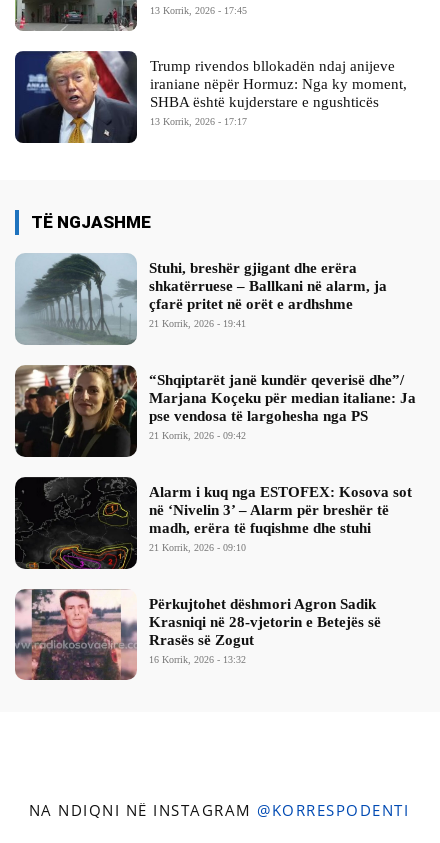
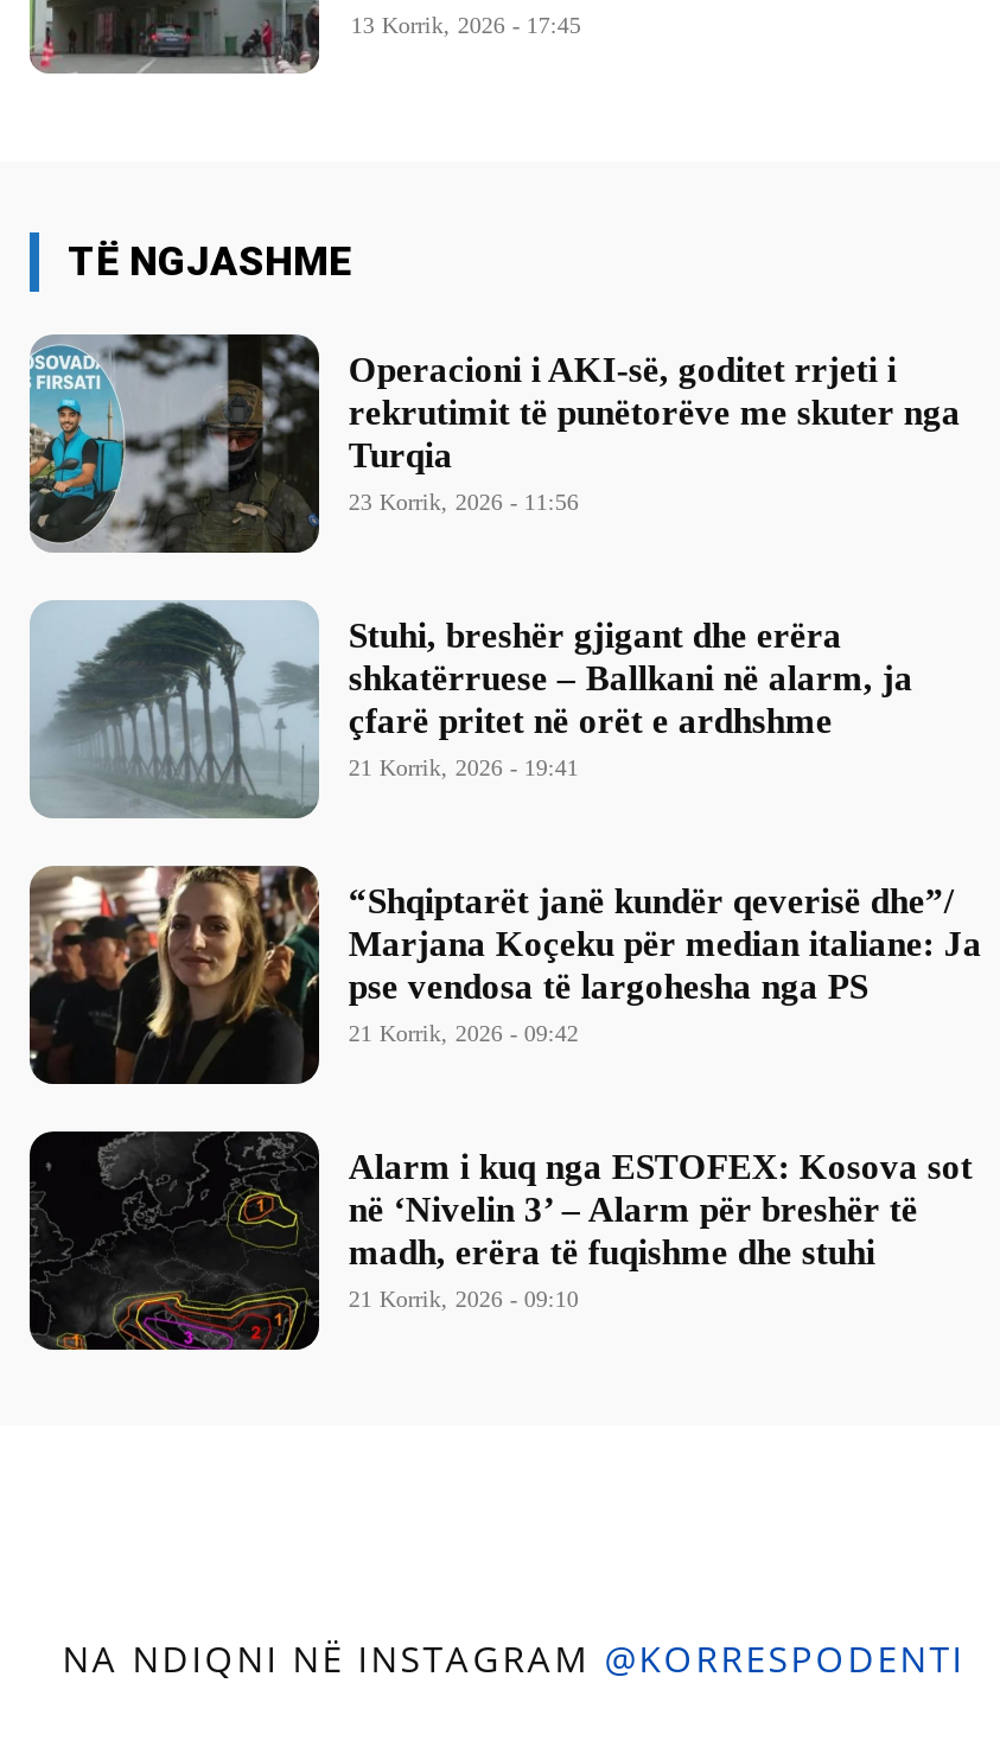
[14,50,407,143] [image] | Trump rivendos bllokadën ndaj anijeve | iraniane nëpër Hormuz: Nga ky moment, | SHBA është kujderstare e ngushticës | 13 Korrik, 2026 - 17:17 -> none
none -> [27,332,961,553] [image] | Operacioni i AKI-së, goditet rrjeti i | rekrutimit të punëtorëve me skuter nga | Turqia | 23 Korrik, 2026 - 11:56
[14,588,381,681] [image] | Përkujtohet dëshmori Agron Sadik | Krasniqi në 28-vjetorin e Betejës së | Rrasës së Zogut | 16 Korrik, 2026 - 13:32 -> none

